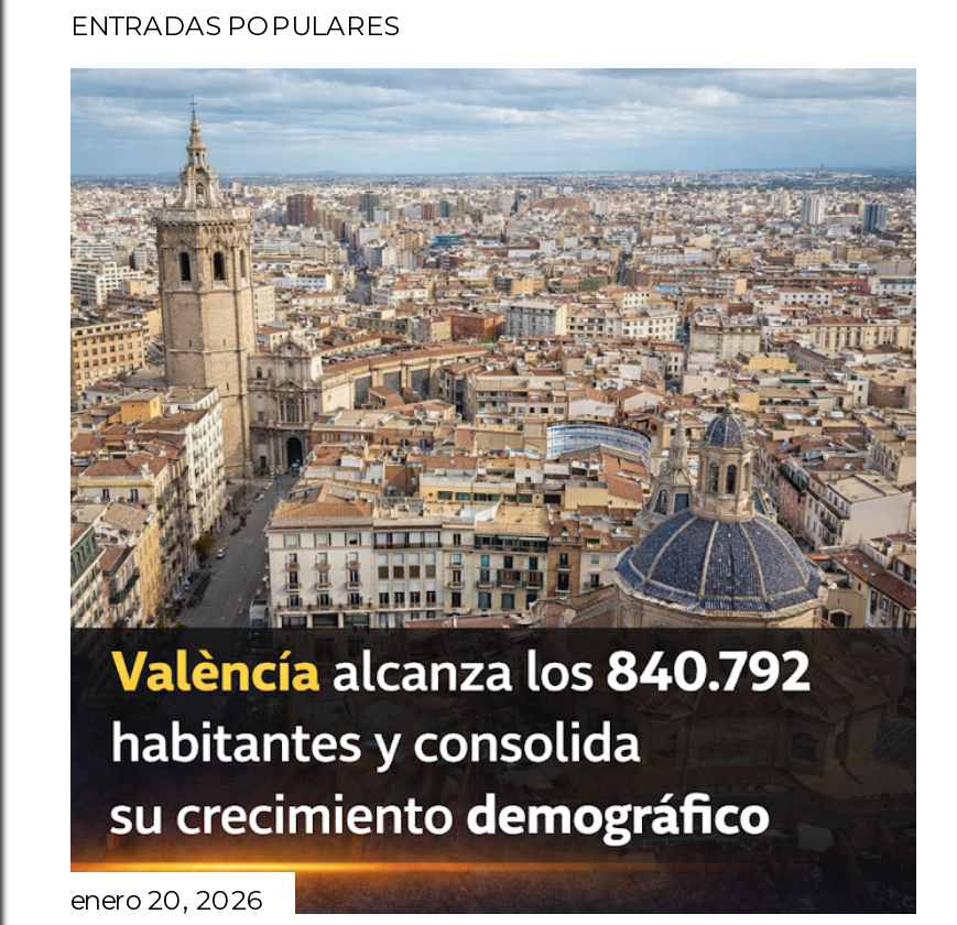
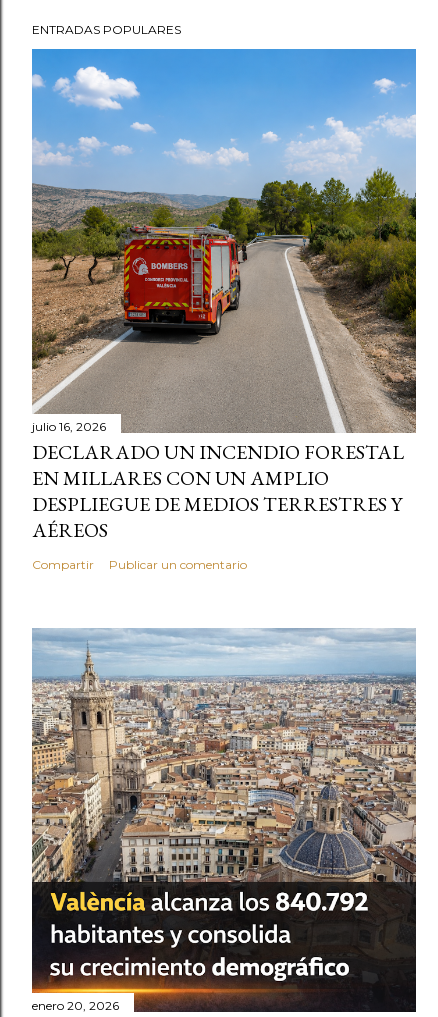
none -> [31,49,417,572] [image] | julio 16, 2026 | DECLARADO UN INCENDIO FORESTAL | EN MILLARES CON UN AMPLIO | DESPLIEGUE DE MEDIOS TERRESTRES Y | AÉREOS | Compartir | Publicar un comentario

